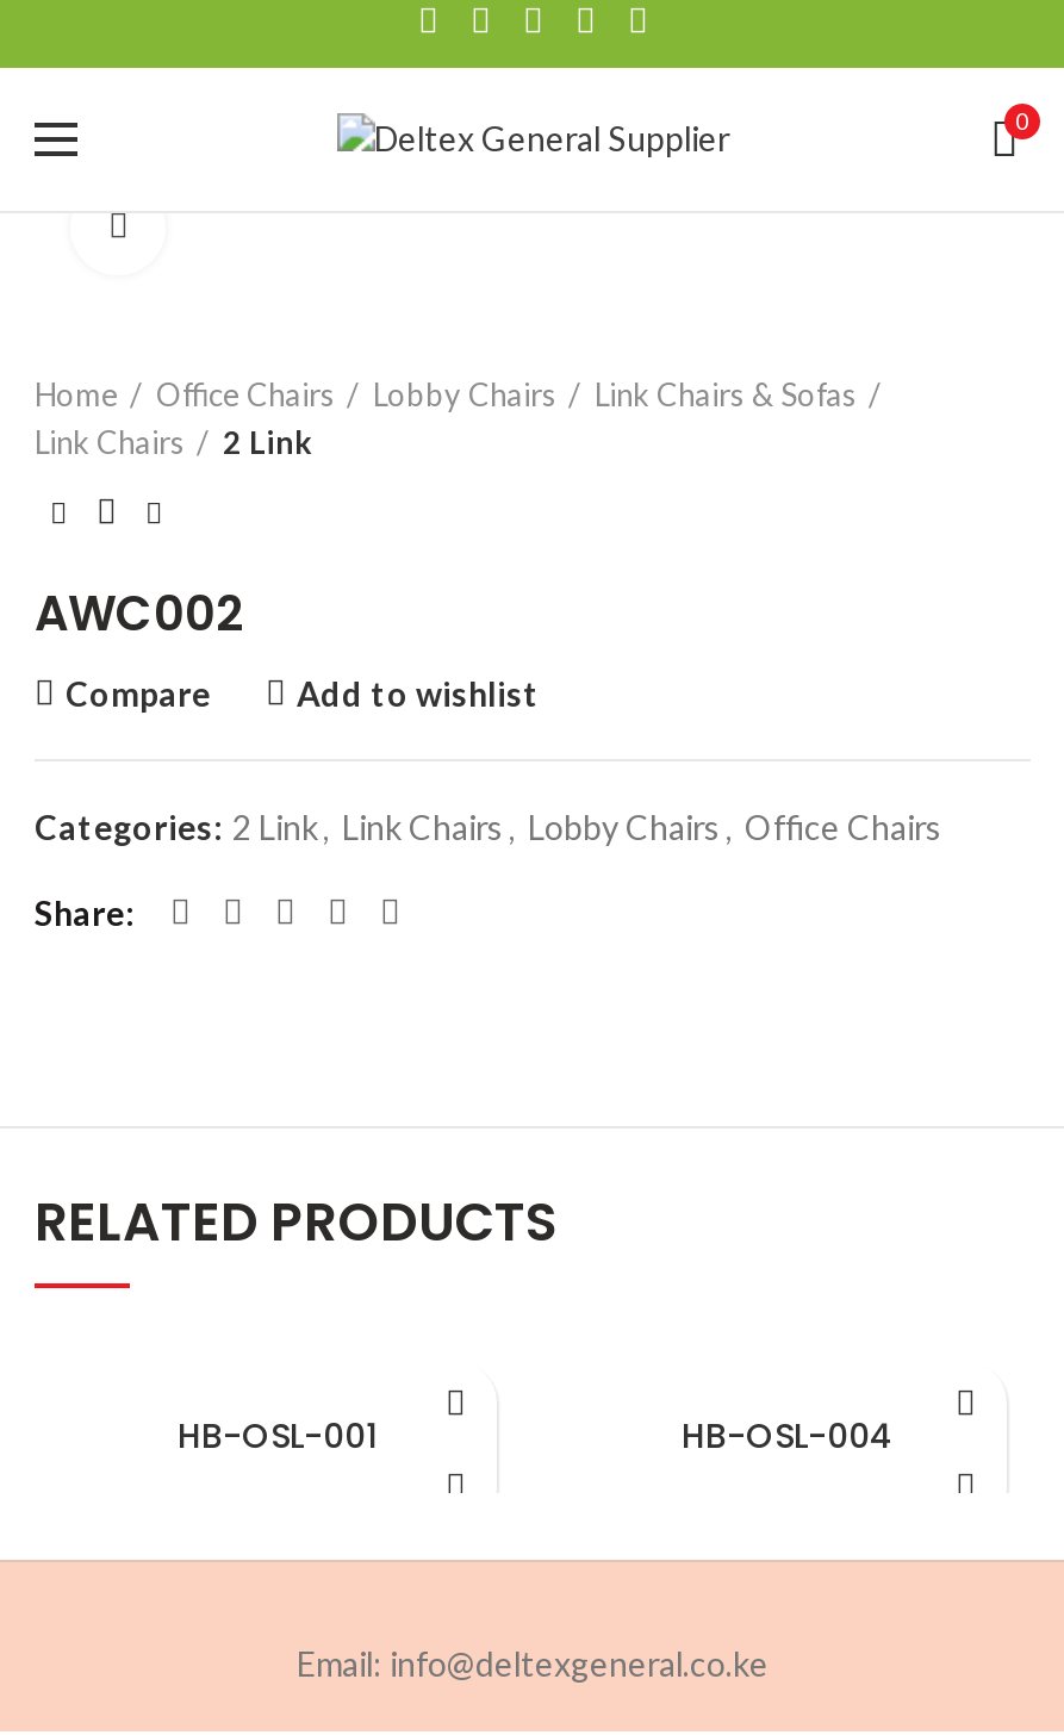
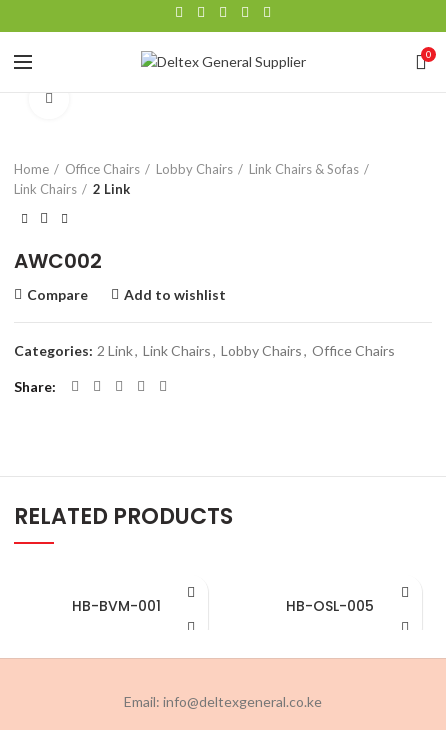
[178,1412,894,1460] HB-OSL-001 | HB-OSL-004 -> [71,596,374,616] HB-BVM-001 | HB-OSL-005

